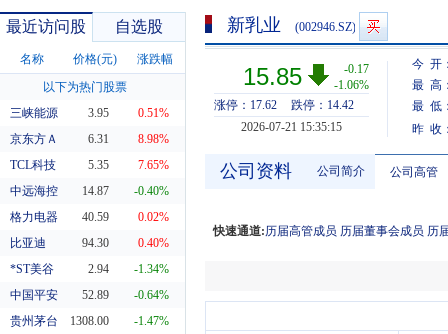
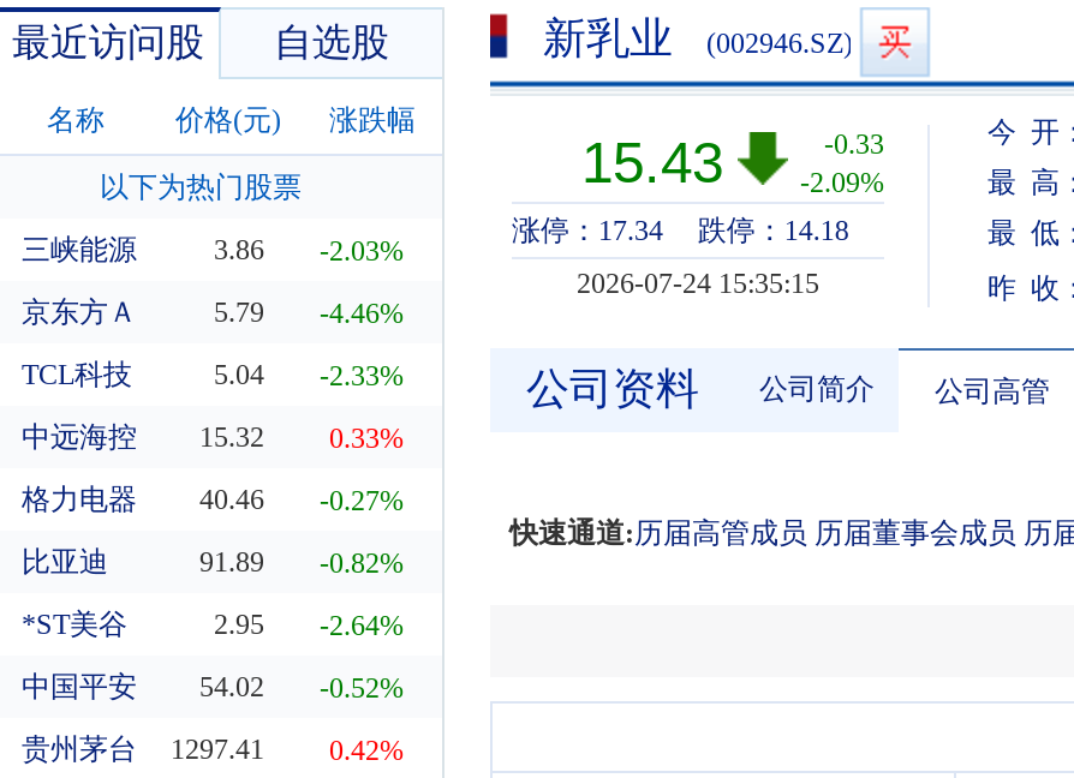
[243,63,302,90] 15.85 -> [581,130,723,194] 15.43
[344,62,369,76] -0.17 -> [824,127,884,161] -0.33
[334,78,369,92] -1.06% -> [800,166,884,199] -2.09%
[214,98,277,112] 涨停：17.62 -> [512,214,663,247] 涨停：17.34
[291,98,354,112] 跌停：14.42 -> [697,214,849,247] 跌停：14.18
[88,106,109,120] 3.95 -> [214,233,264,267] 3.86
[138,106,169,120] 0.51% -> [320,233,404,267] -2.03%
[241,120,342,134] 2026-07-21 15:35:15 -> [577,267,819,300] 2026-07-24 15:35:15
[88,132,109,146] 6.31 -> [214,295,264,329] 5.79
[138,132,169,146] 8.98% -> [320,296,404,329] -4.46%
[88,158,109,172] 5.35 -> [214,358,264,391] 5.04
[138,158,169,172] 7.65% -> [320,358,404,392] -2.33%
[82,184,109,198] 14.87 -> [199,420,264,454] 15.32
[134,184,169,198] -0.40% -> [329,421,404,454] 0.33%
[82,210,109,224] 40.59 -> [199,483,264,516] 40.46
[138,210,169,224] 0.02% -> [320,483,404,517] -0.27%
[82,236,109,250] 94.30 -> [199,545,264,579] 91.89
[138,236,169,250] 0.40% -> [320,546,404,579] -0.82%
[88,262,109,276] 2.94 -> [214,608,264,641] 2.95
[134,262,169,276] -1.34% -> [320,608,404,642] -2.64%
[82,288,109,302] 52.89 -> [199,670,264,704] 54.02
[134,288,169,302] -0.64% -> [320,670,404,704] -0.52%
[70,314,109,328] 1308.00 -> [171,732,264,766] 1297.41
[134,314,169,328] -1.47% -> [329,733,404,766] 0.42%

